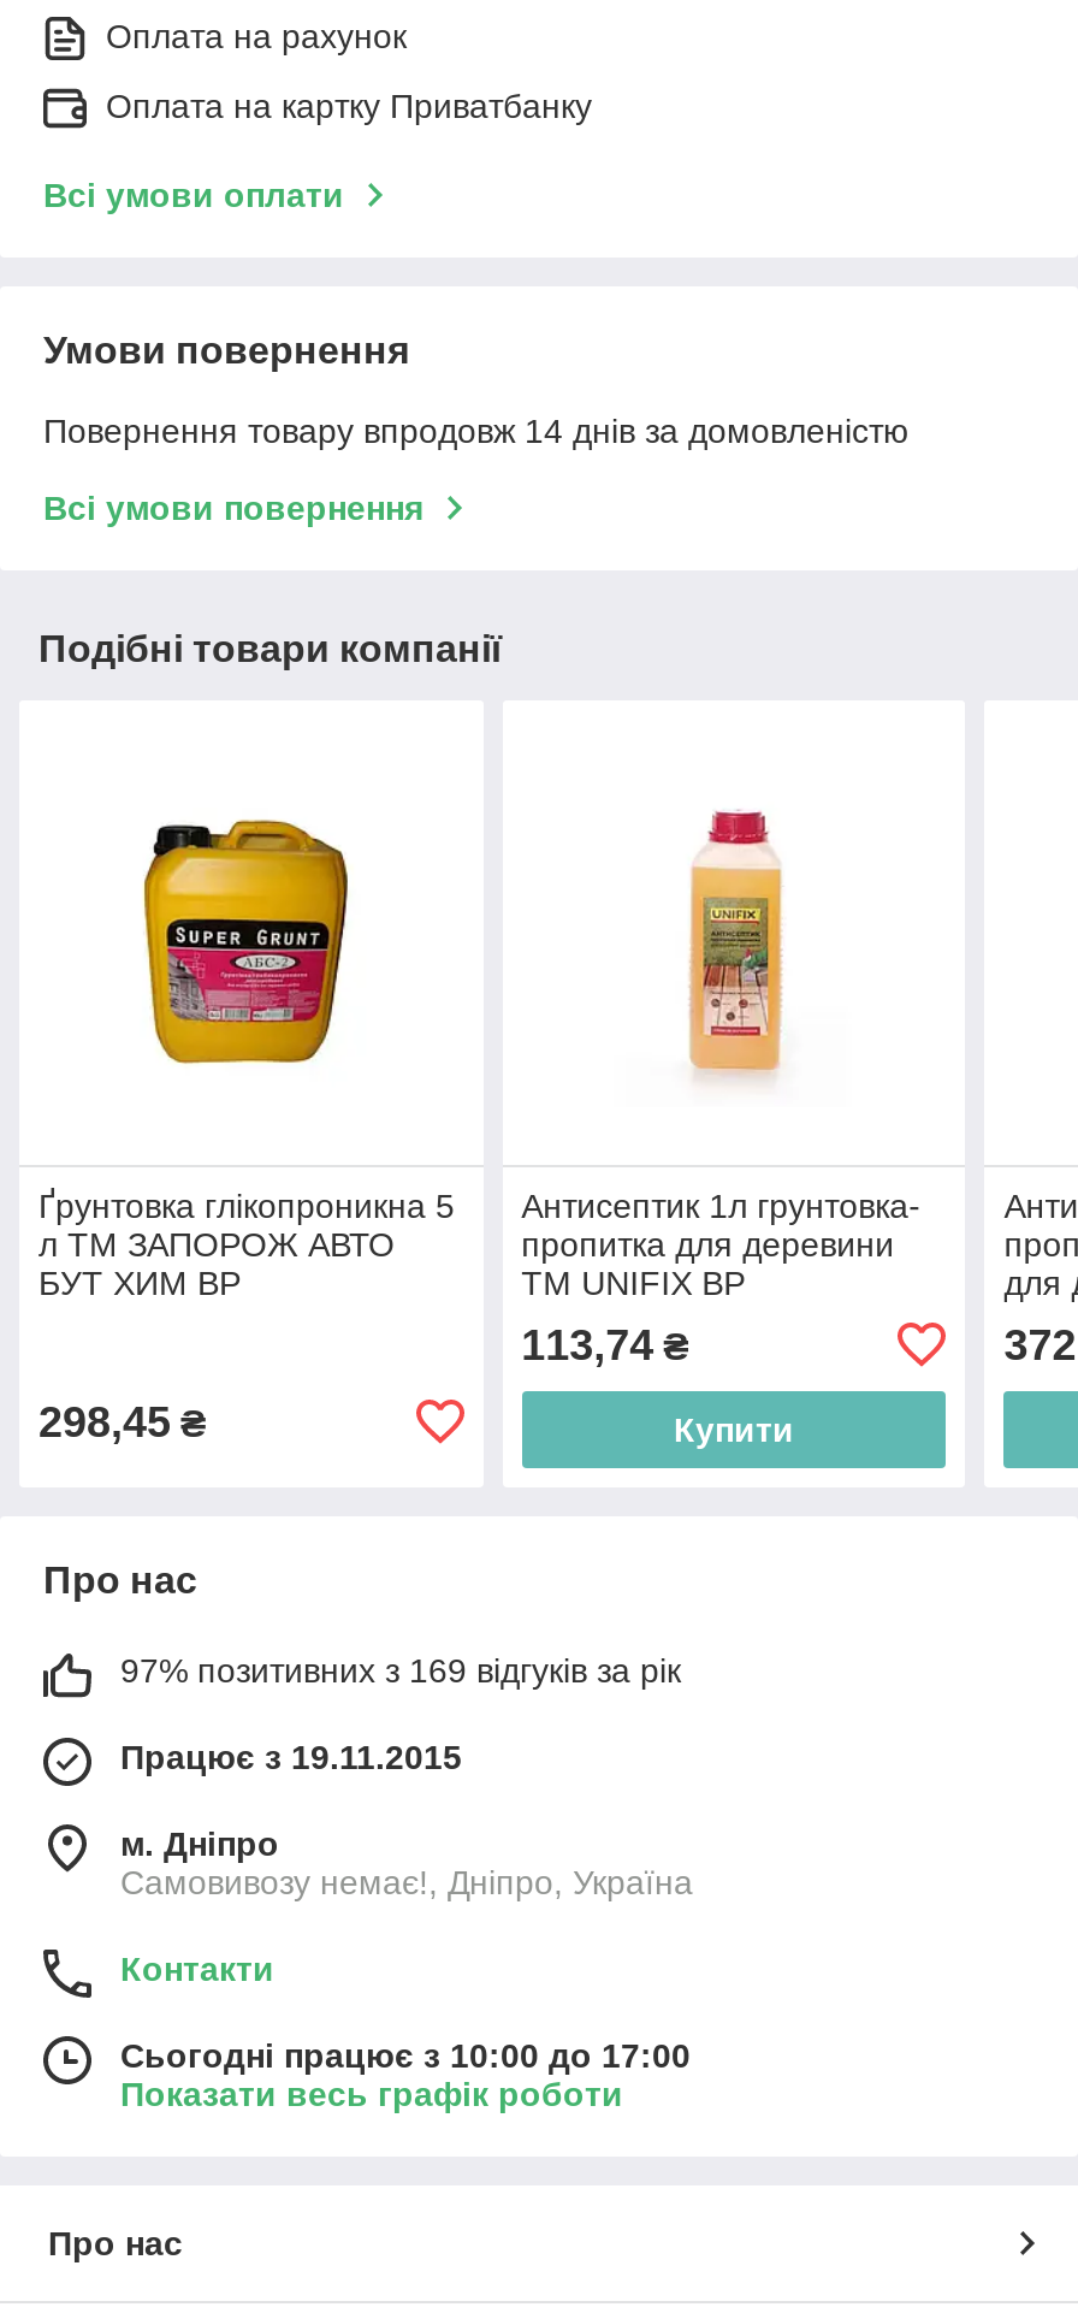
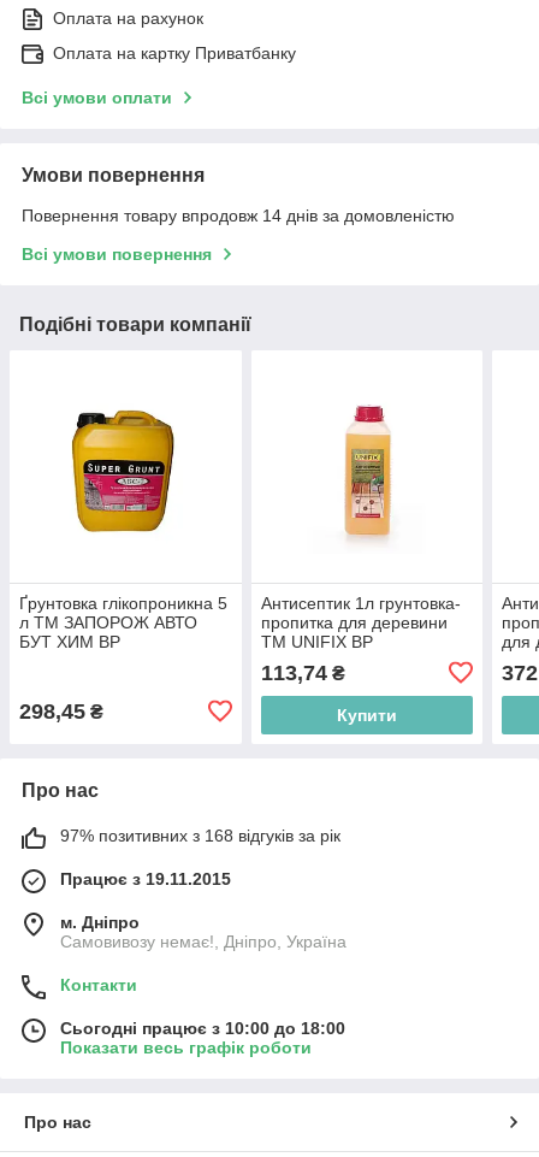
[120,1651,681,1689] 97% позитивних з 169 відгуків за рік -> [60,826,340,845] 97% позитивних з 168 відгуків за рік
[120,2036,691,2074] Сьогодні працює з 10:00 до 17:00 -> [60,1018,345,1038] Сьогодні працює з 10:00 до 18:00

